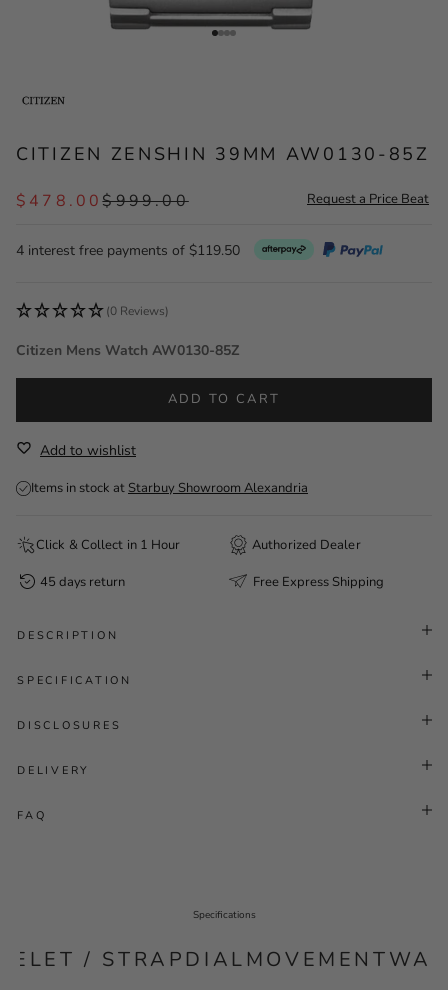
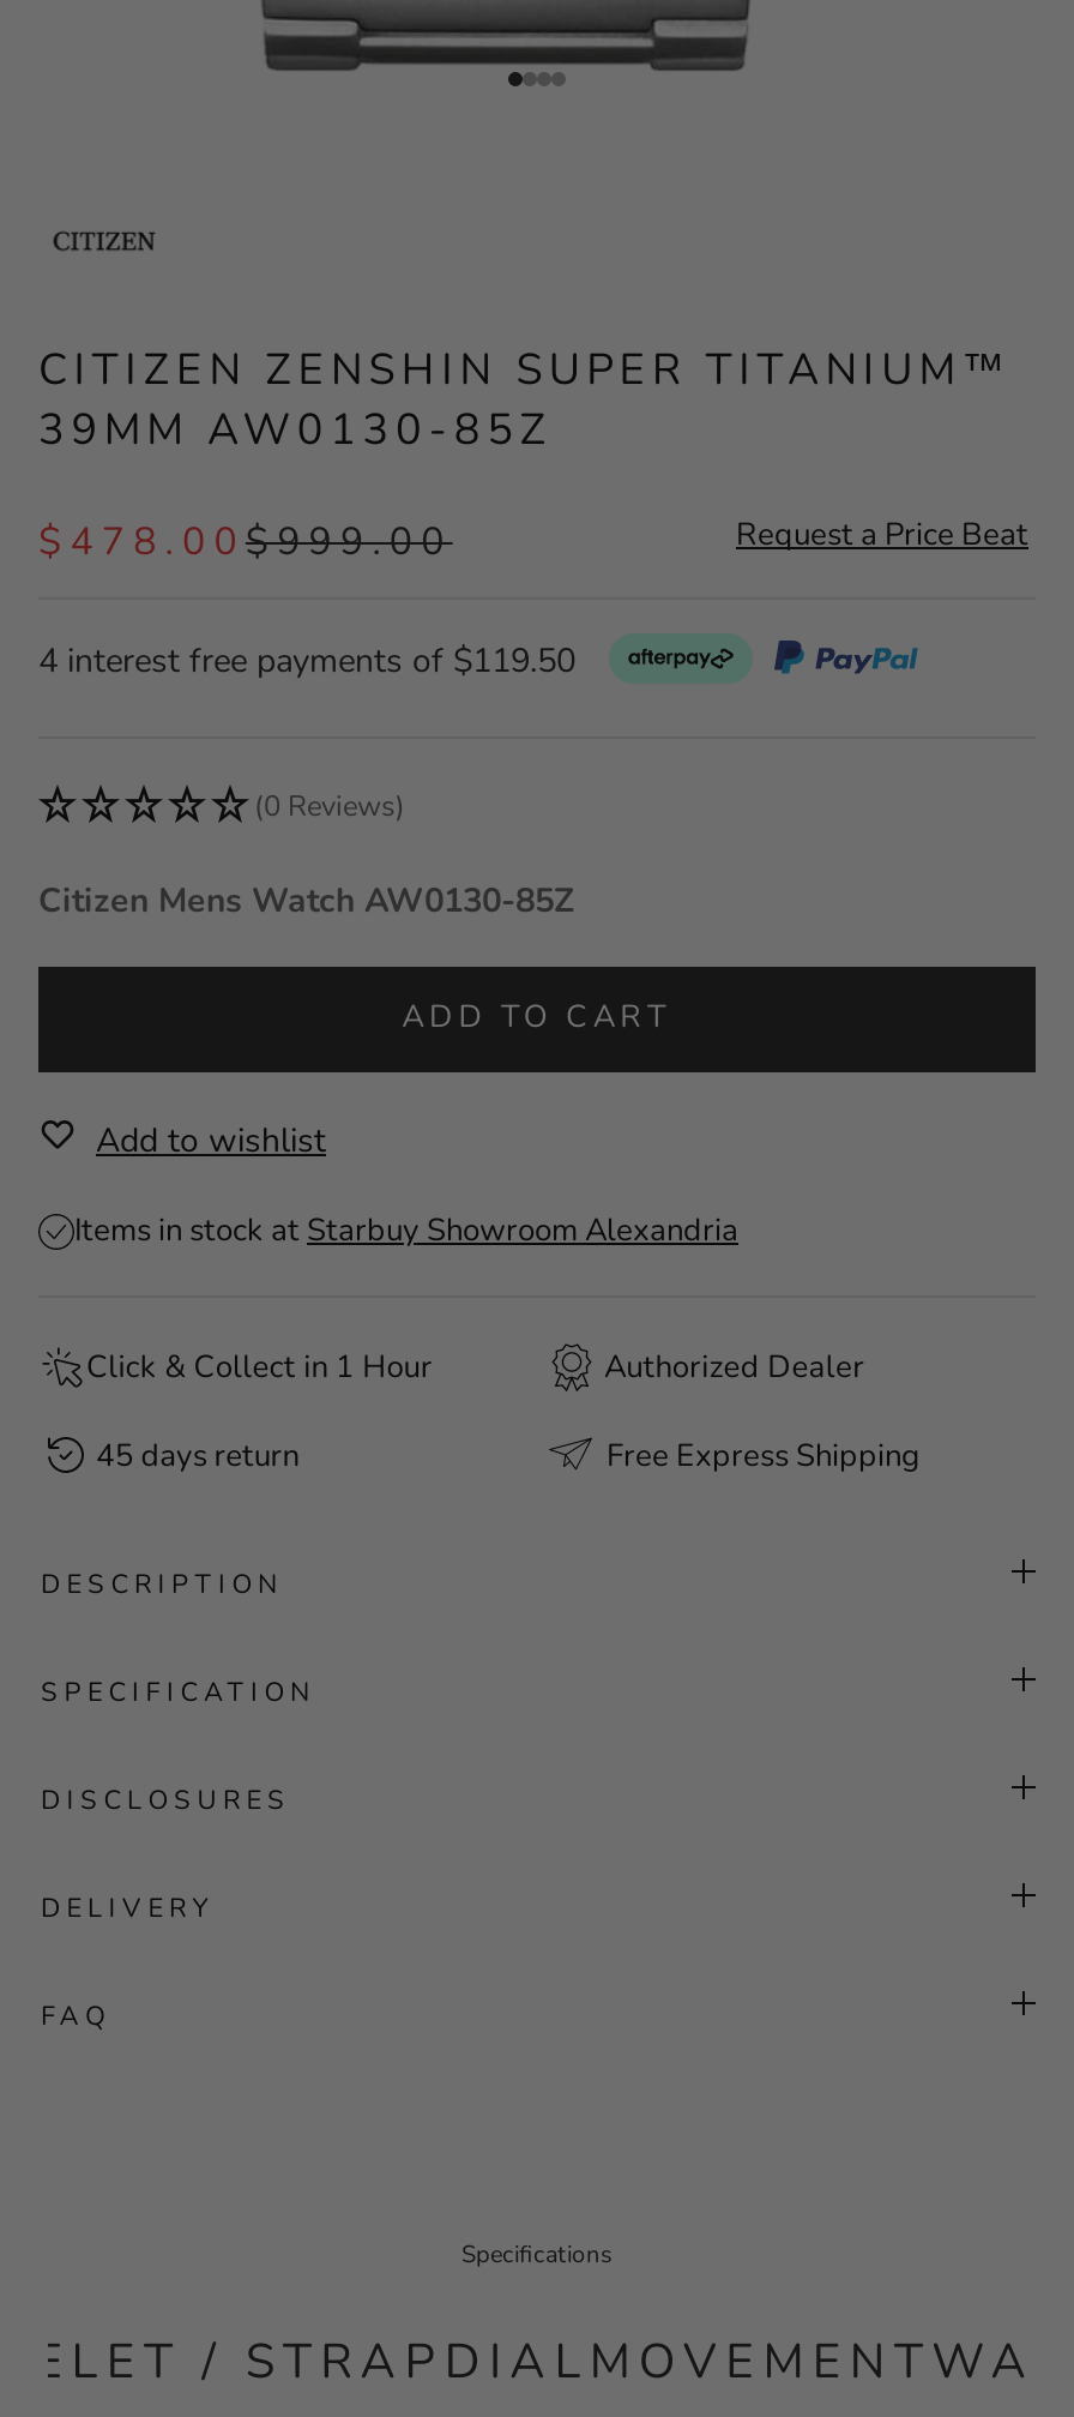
[16,142,430,166] CITIZEN ZENSHIN 39MM AW0130-85Z -> [38,341,1011,458] CITIZEN ZENSHIN SUPER TITANIUM™ | 39MM AW0130-85Z

